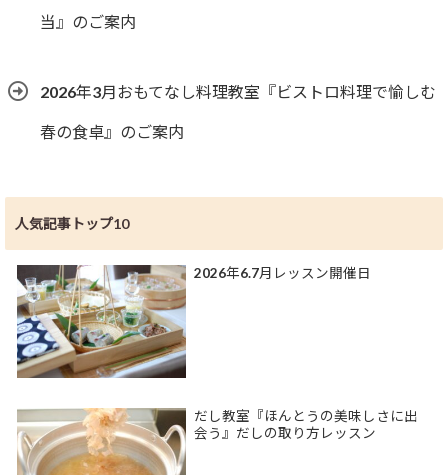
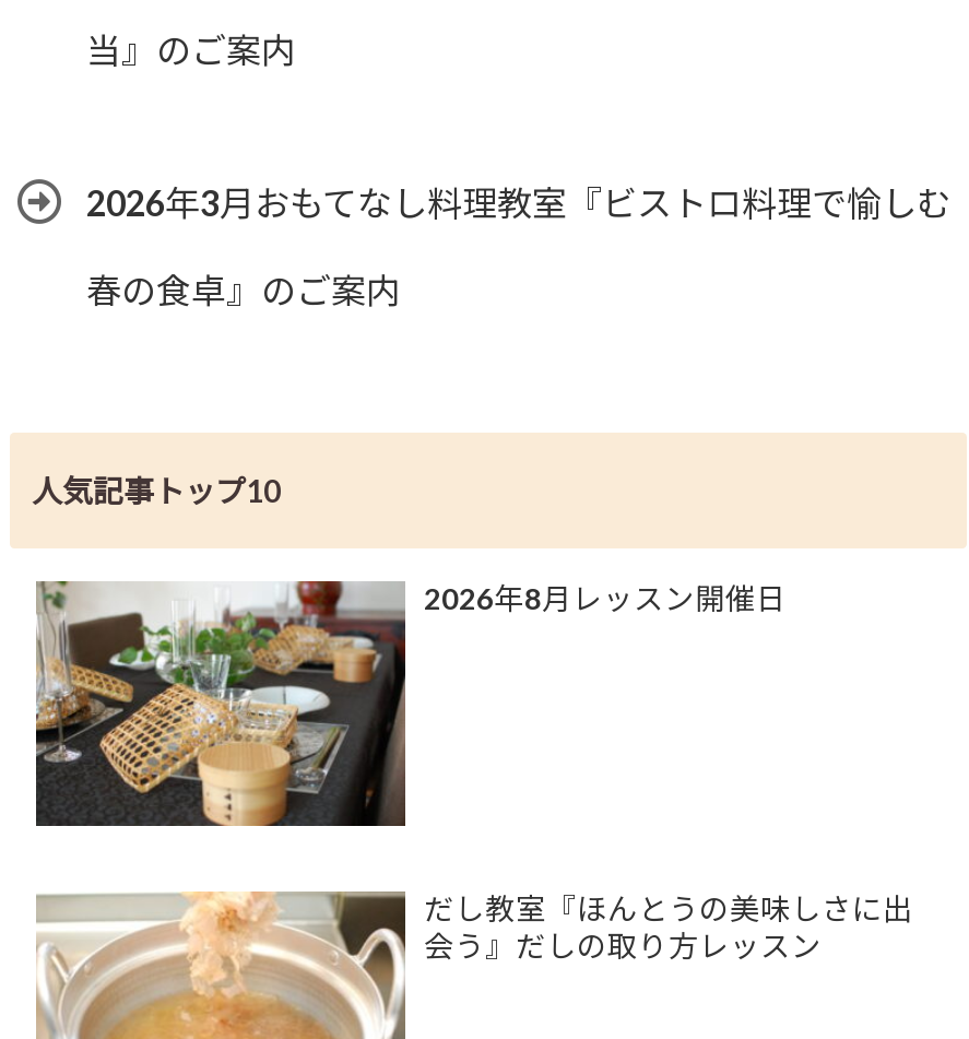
[16,264,371,379] [image] | 2026年6.7月レッスン開催日 -> [34,578,787,829] [image] | 2026年8月レッスン開催日

